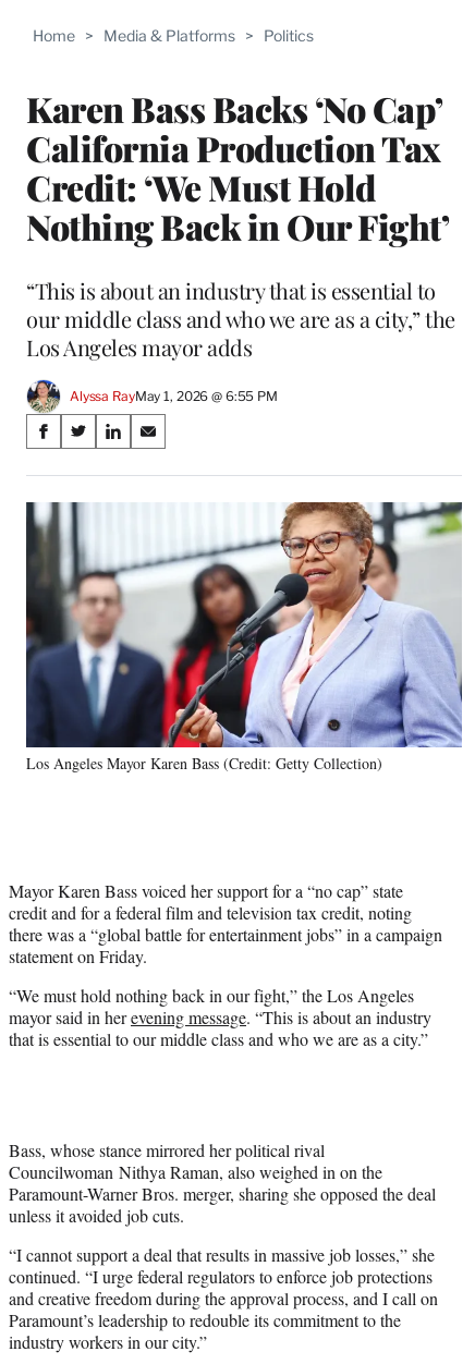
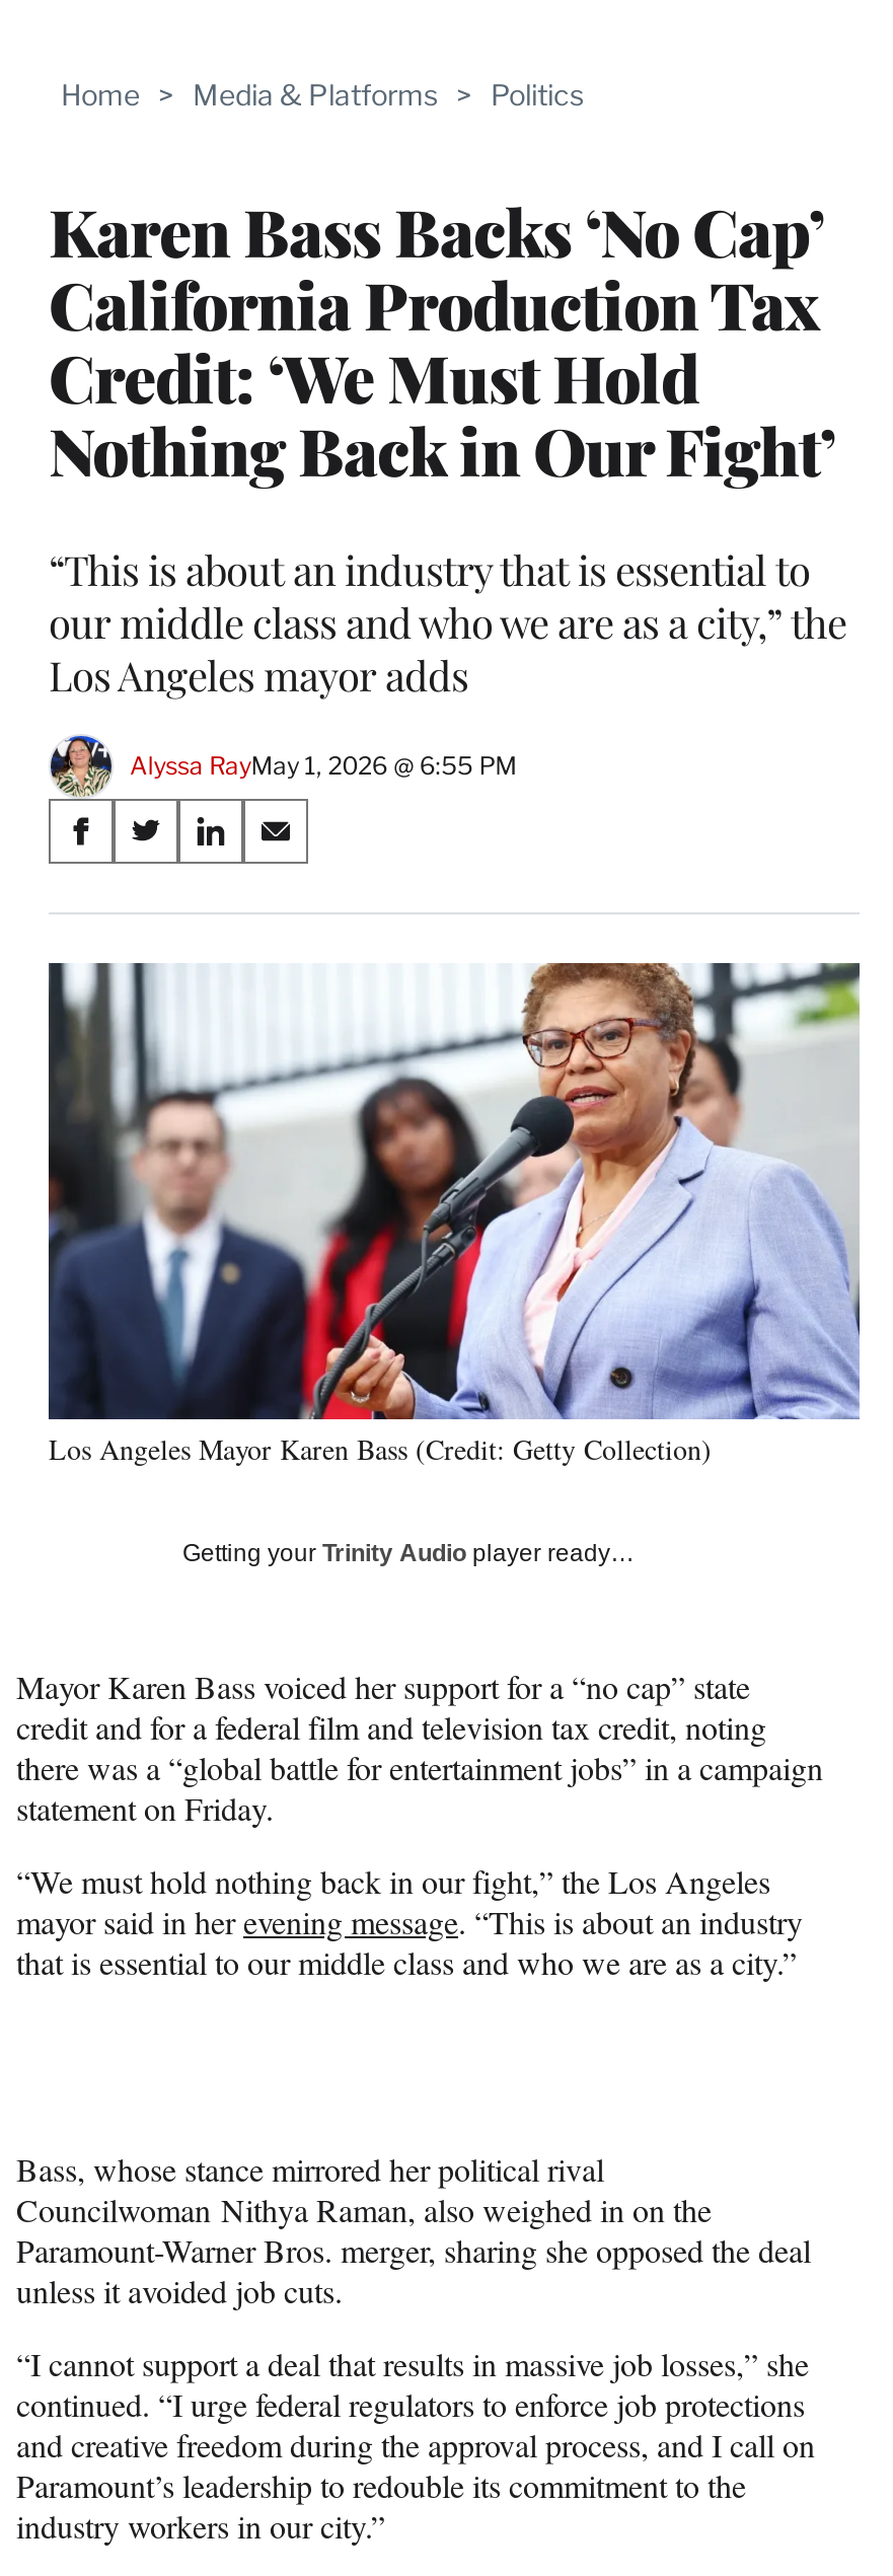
none -> [182,1538,635,1566] Getting your Trinity Audio player ready…

